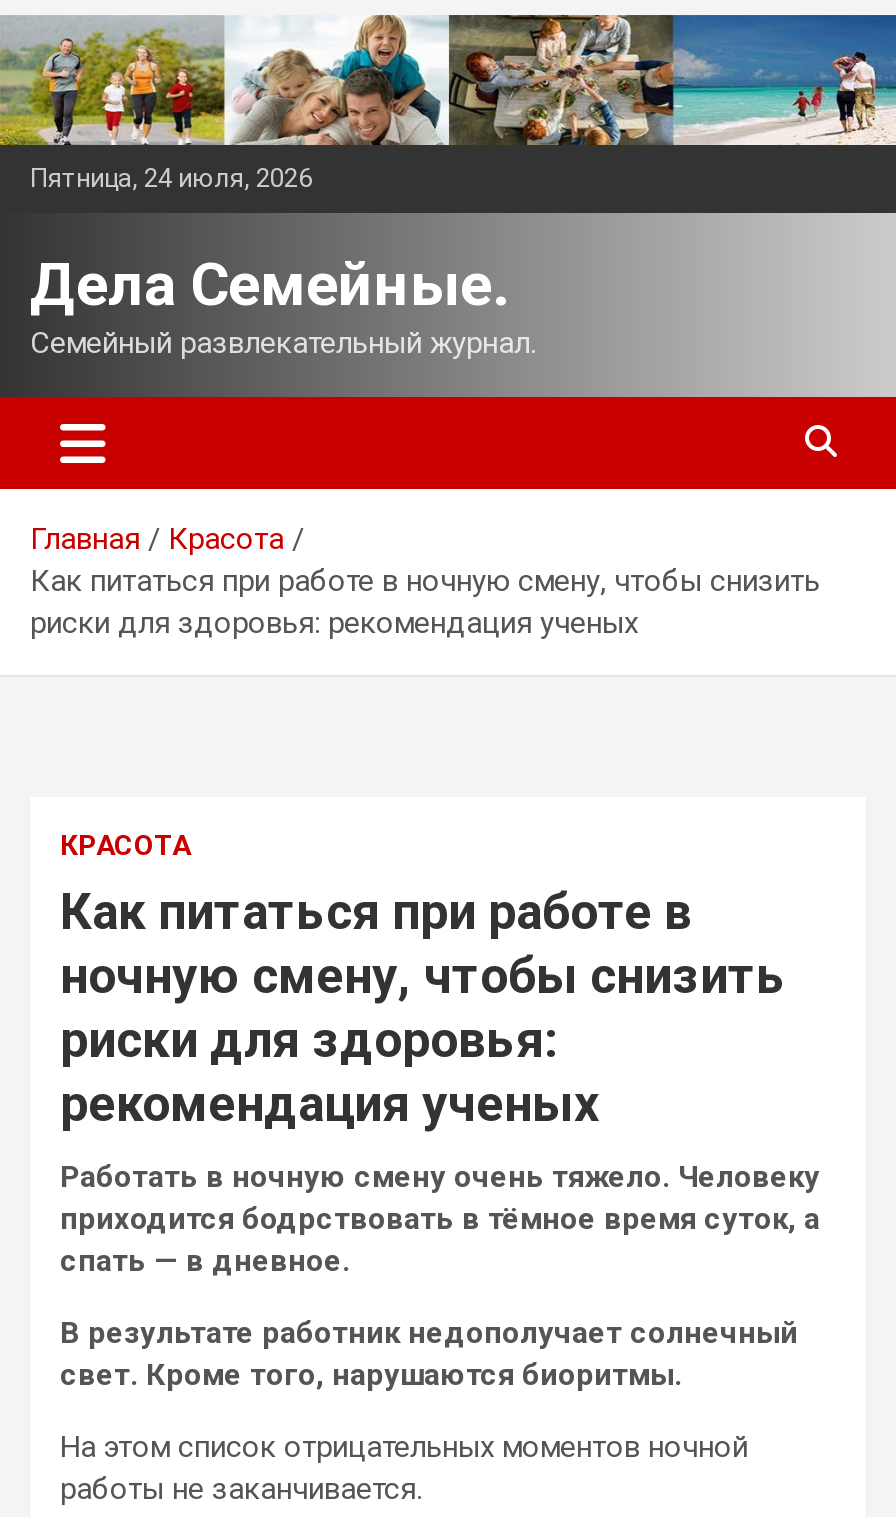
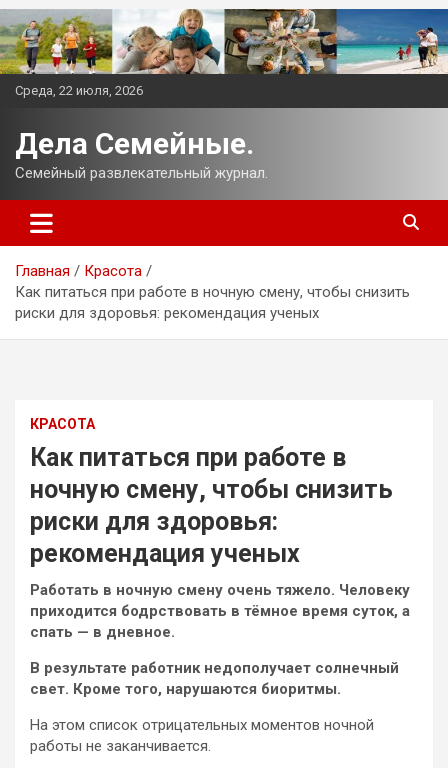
[30,163,312,193] Пятница, 24 июля, 2026 -> [15,83,143,98] Среда, 22 июля, 2026

